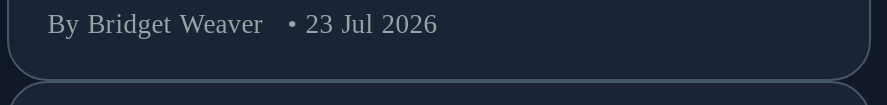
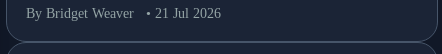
[47,9,437,39] By Bridget Weaver • 23 Jul 2026 -> [26,6,221,21] By Bridget Weaver • 21 Jul 2026

